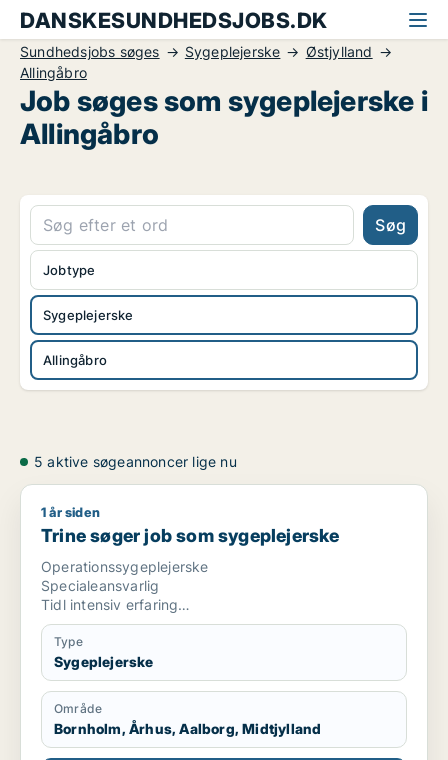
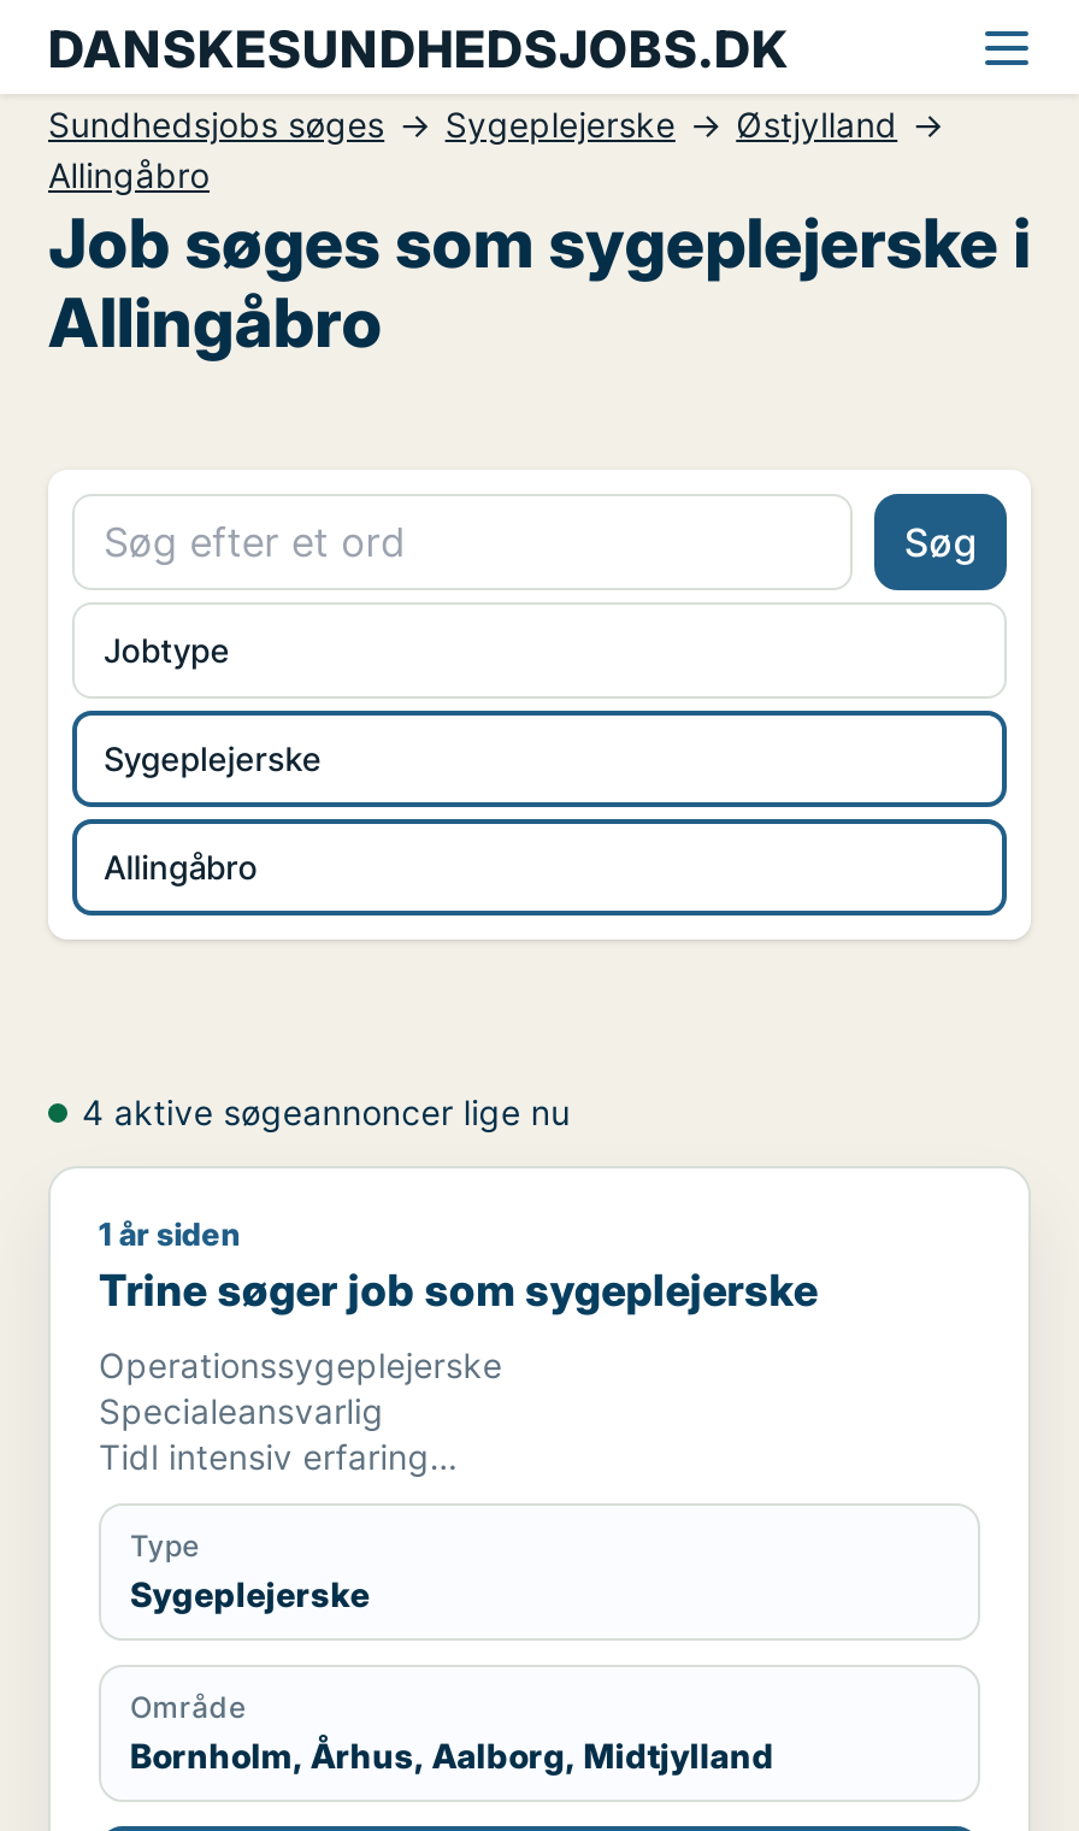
[34,453,237,470] 5 aktive søgeannoncer lige nu -> [82,1091,570,1132] 4 aktive søgeannoncer lige nu

